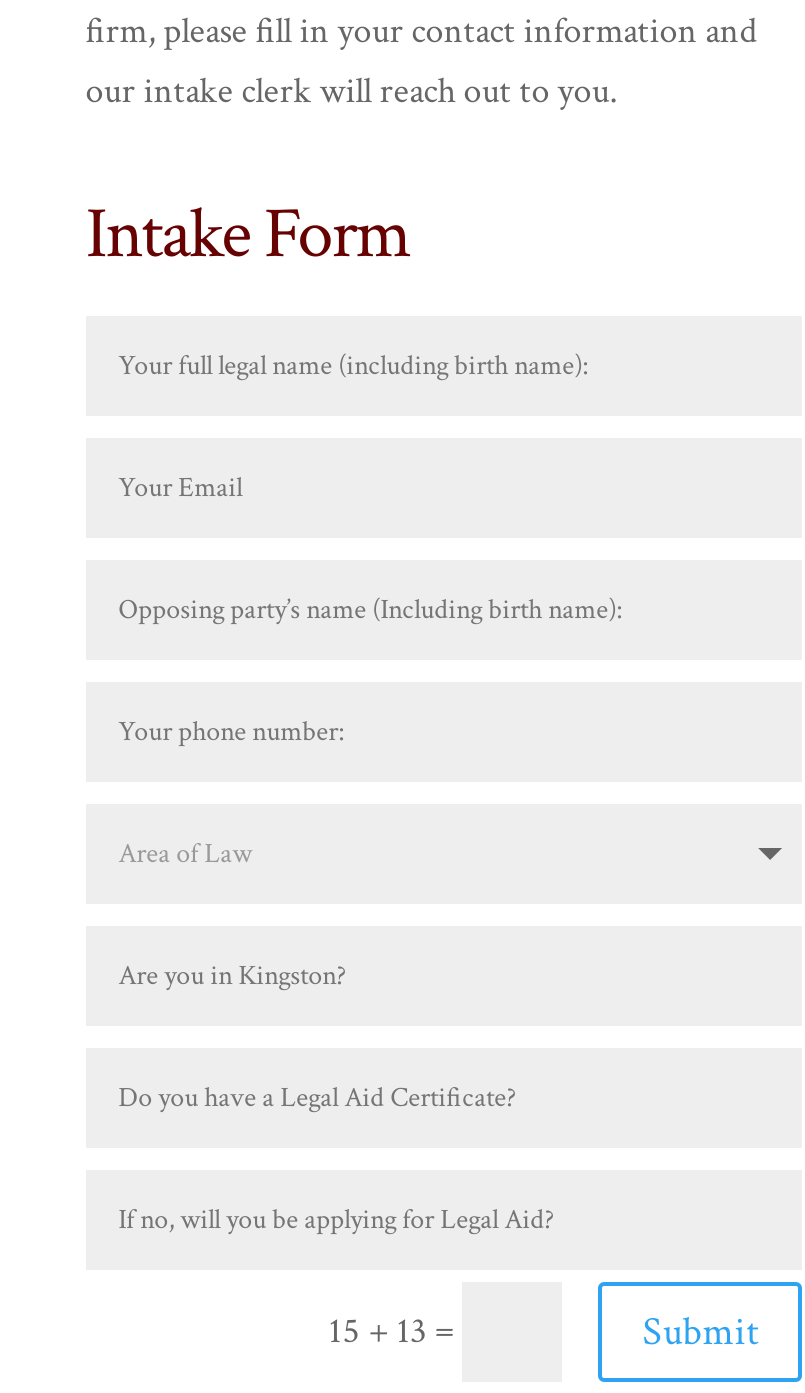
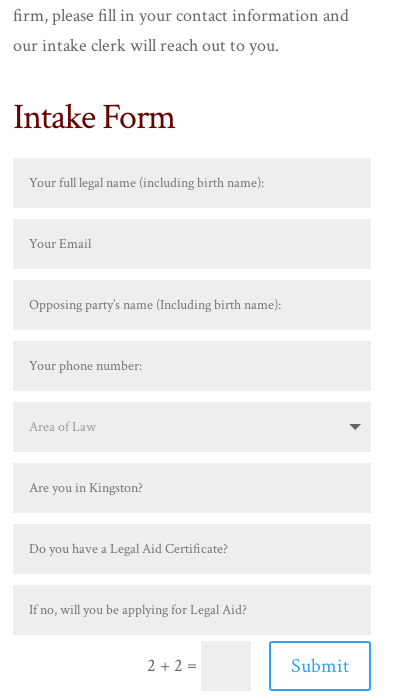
[328,1306,462,1354] 15 + 13 = -> [147,653,201,677] 2 + 2 =

